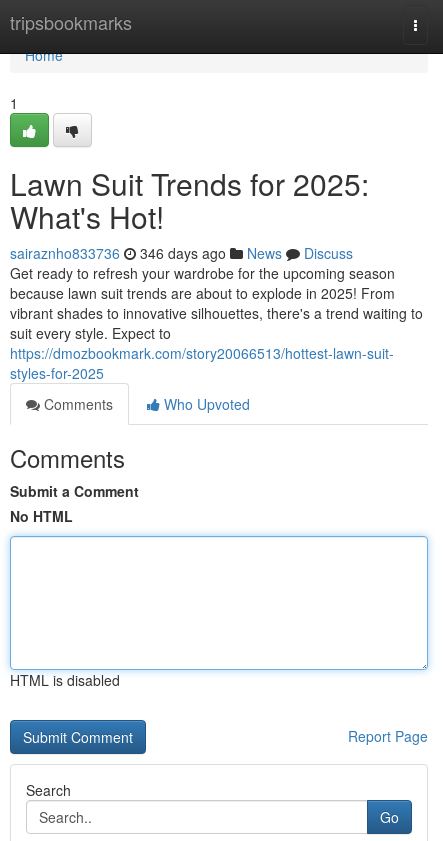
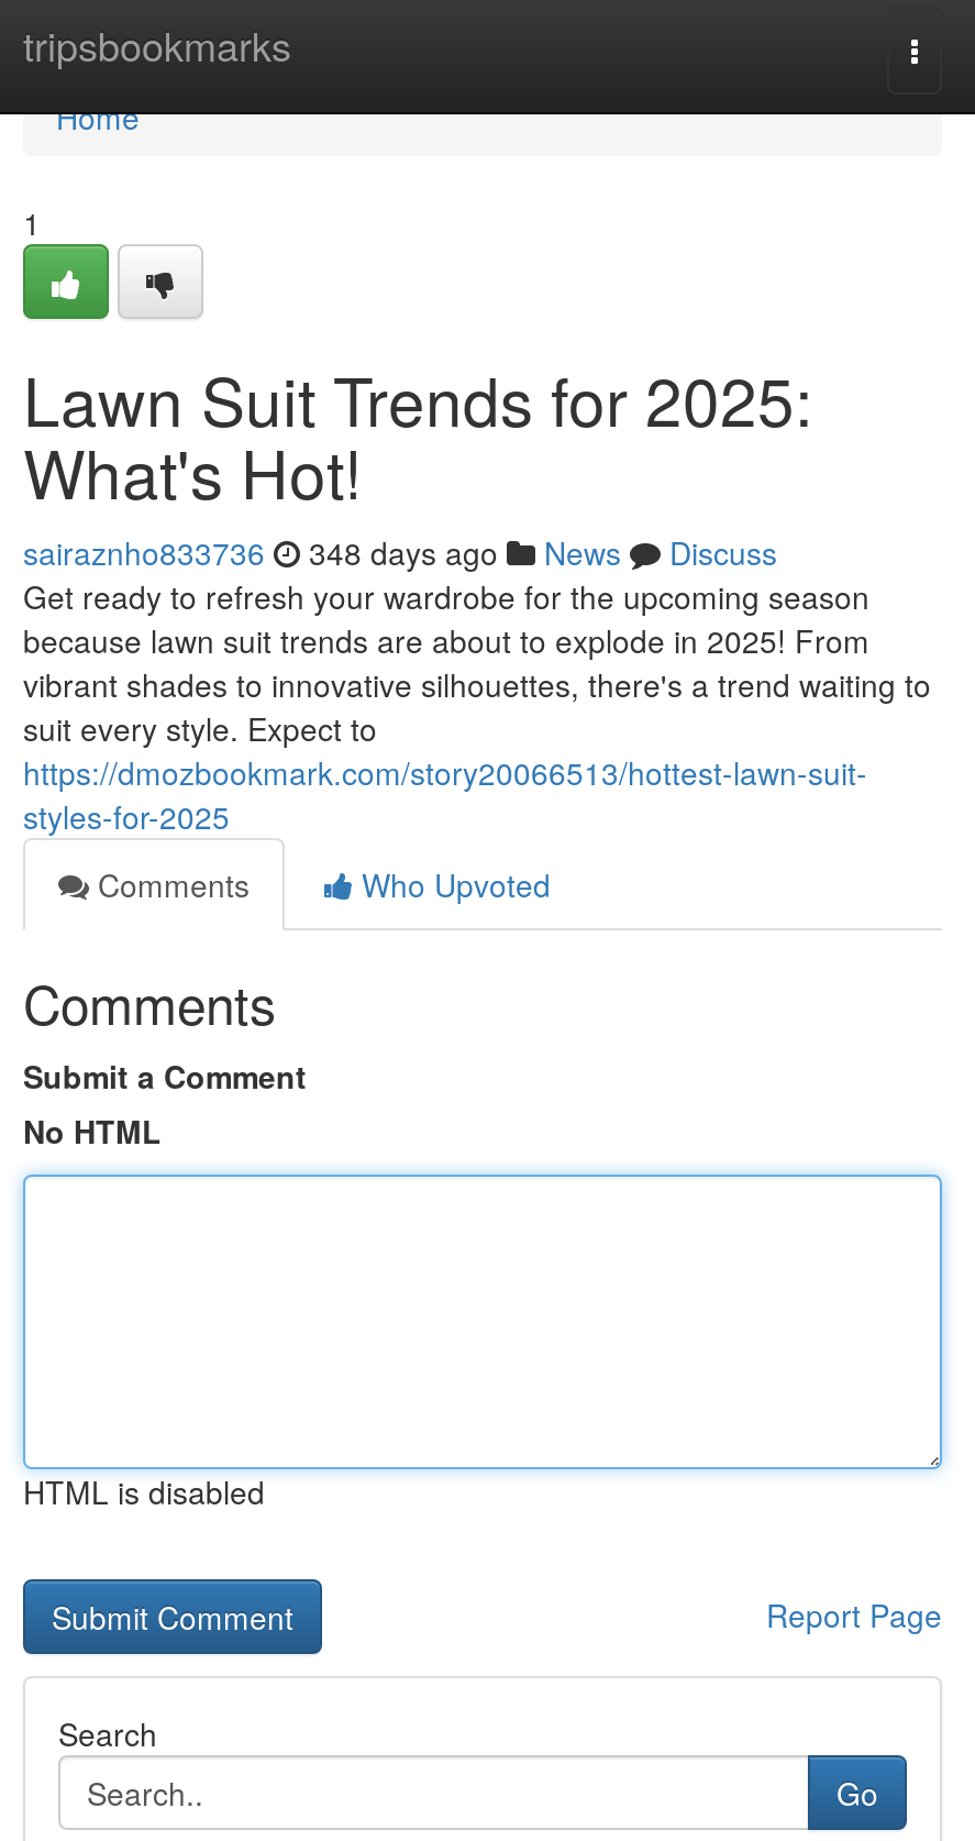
[10,243,353,263] sairaznho833736 346 days ago News Discuss -> [23,530,777,574] sairaznho833736 348 days ago News Discuss

